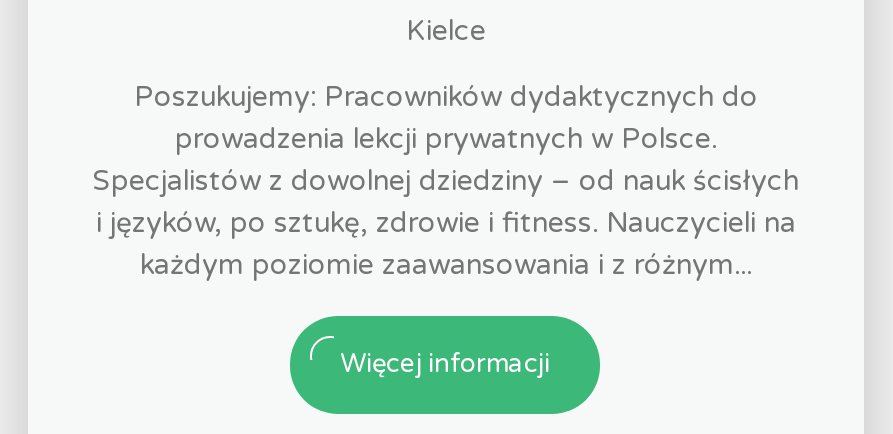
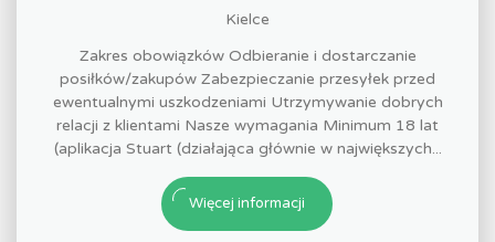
[93,80,799,282] Poszukujemy: Pracowników dydaktycznych do | prowadzenia lekcji prywatnych w Polsce. | Specjalistów z dowolnej dziedziny – od nauk ścisłych | i języków, po sztukę, zdrowie i fitness. Nauczycieli na | każdym poziomie zaawansowania i z różnym... -> [52,46,443,158] Zakres obowiązków Odbieranie i dostarczanie | posiłków/zakupów Zabezpieczanie przesyłek przed | ewentualnymi uszkodzeniami Utrzymywanie dobrych | relacji z klientami Nasze wymagania Minimum 18 lat | (aplikacja Stuart (działająca głównie w największych...

